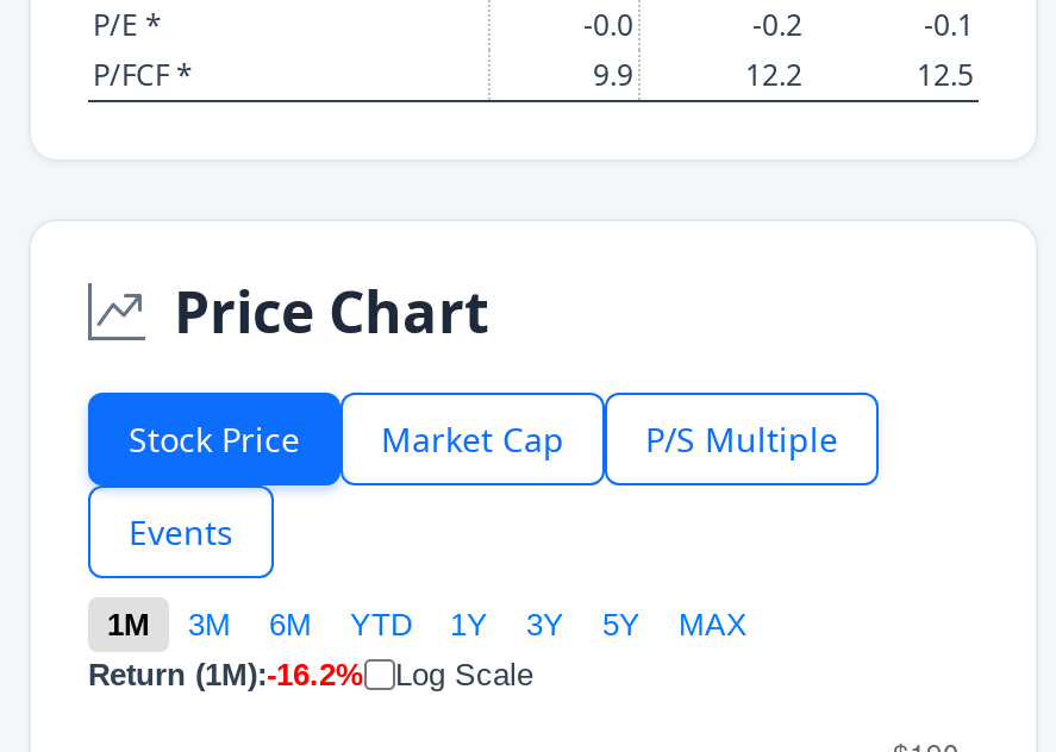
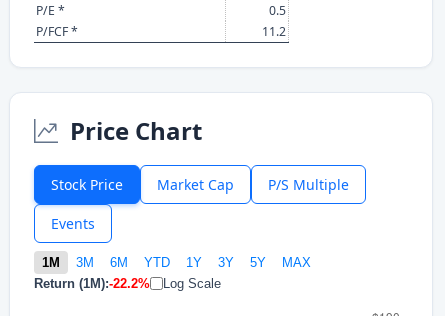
[583,5,974,45] -0.0 | -0.2 | -0.1 -> [269,2,286,19] 0.5
[593,55,974,95] 9.9 | 12.2 | 12.5 -> [262,23,286,40] 11.2
[88,657,533,693] Return (1M):-16.2% Log Scale -> [34,276,221,291] Return (1M):-22.2% Log Scale

